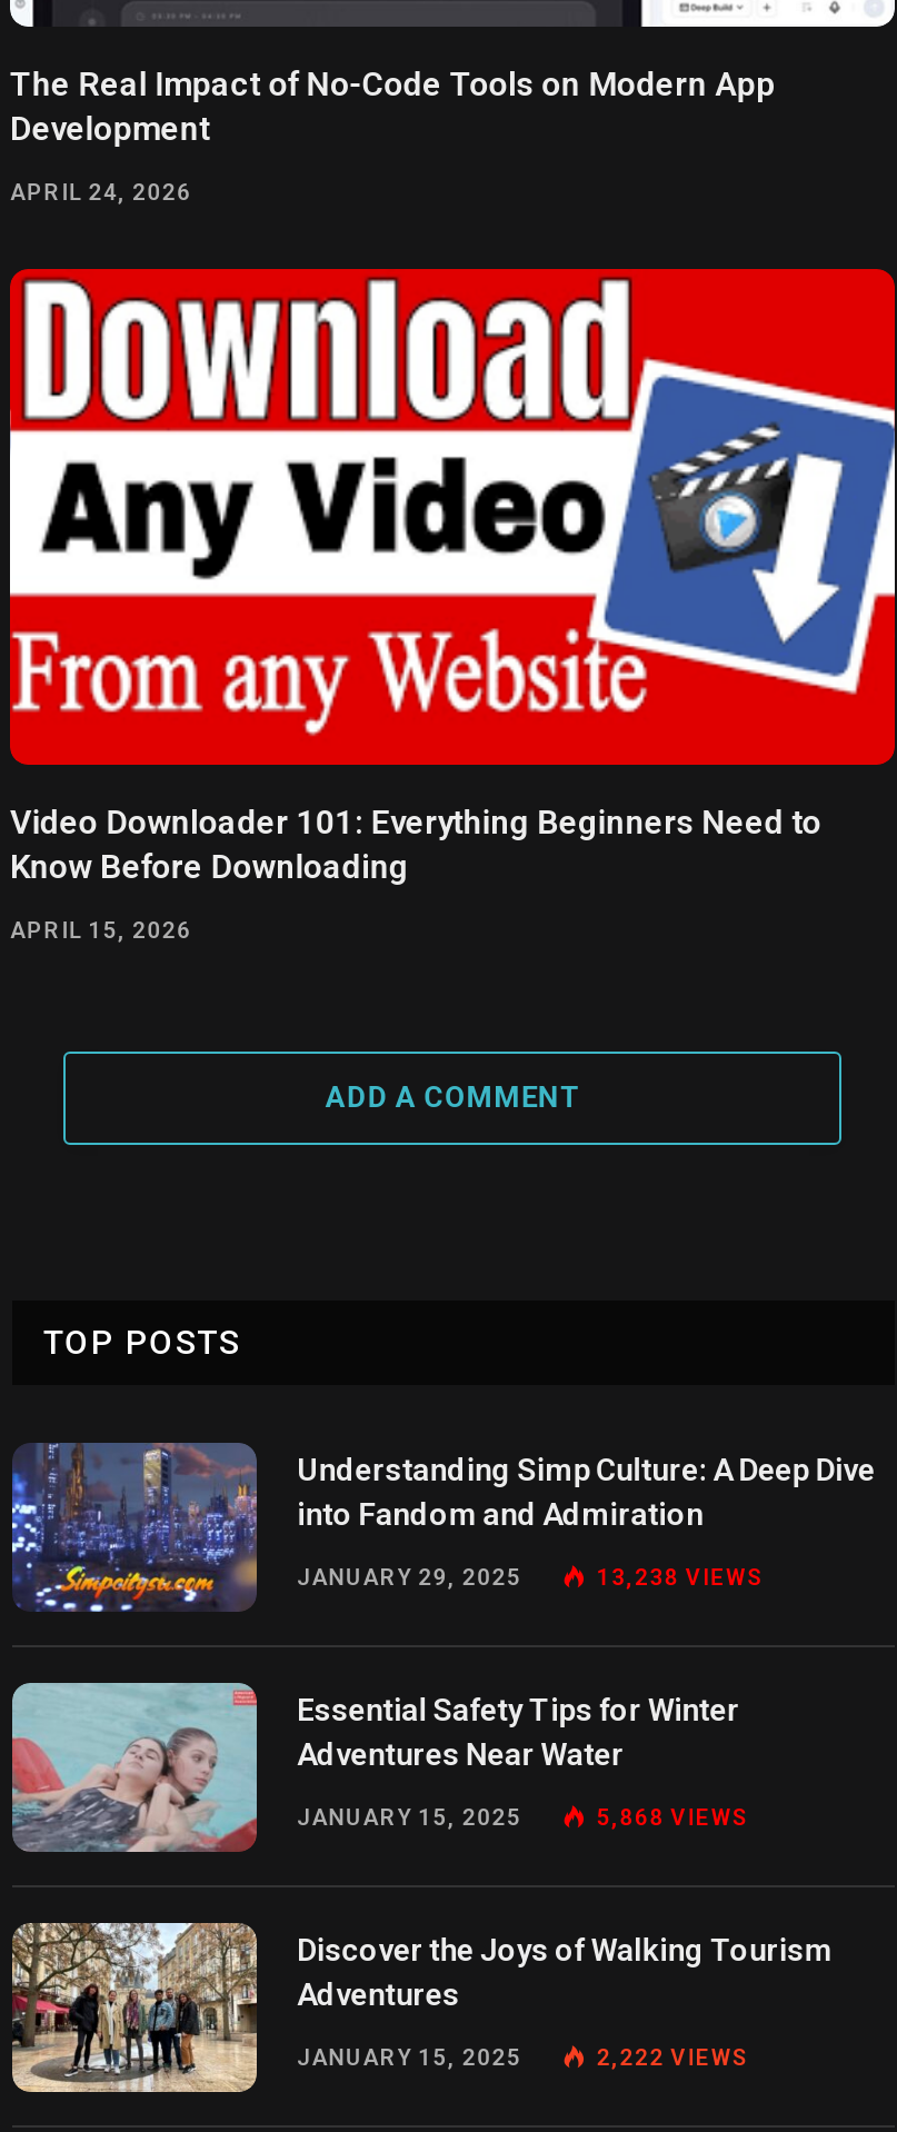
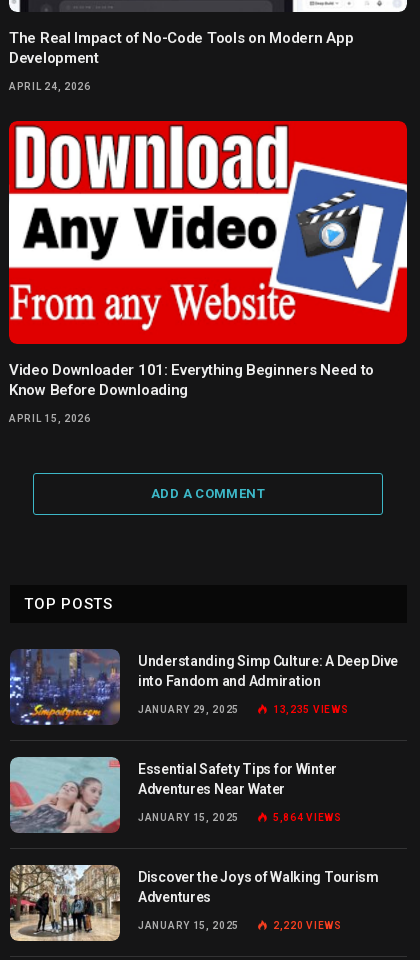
[597,1566,764,1590] 13,238 VIEWS -> [273,704,348,715] 13,235 VIEWS
[597,1806,749,1831] 5,868 VIEWS -> [273,812,342,823] 5,864 VIEWS
[597,2046,749,2071] 2,222 VIEWS -> [273,920,342,931] 2,220 VIEWS

